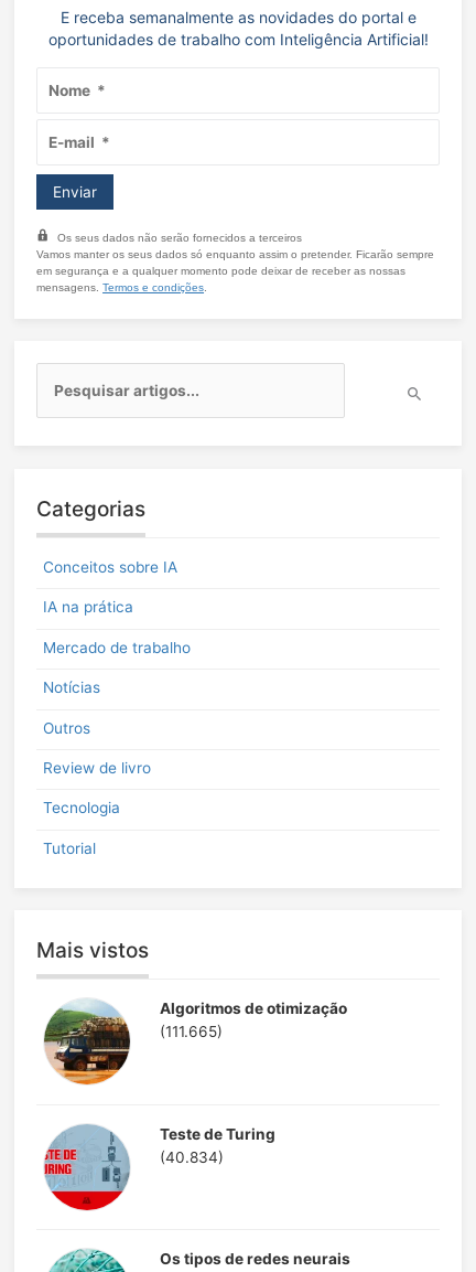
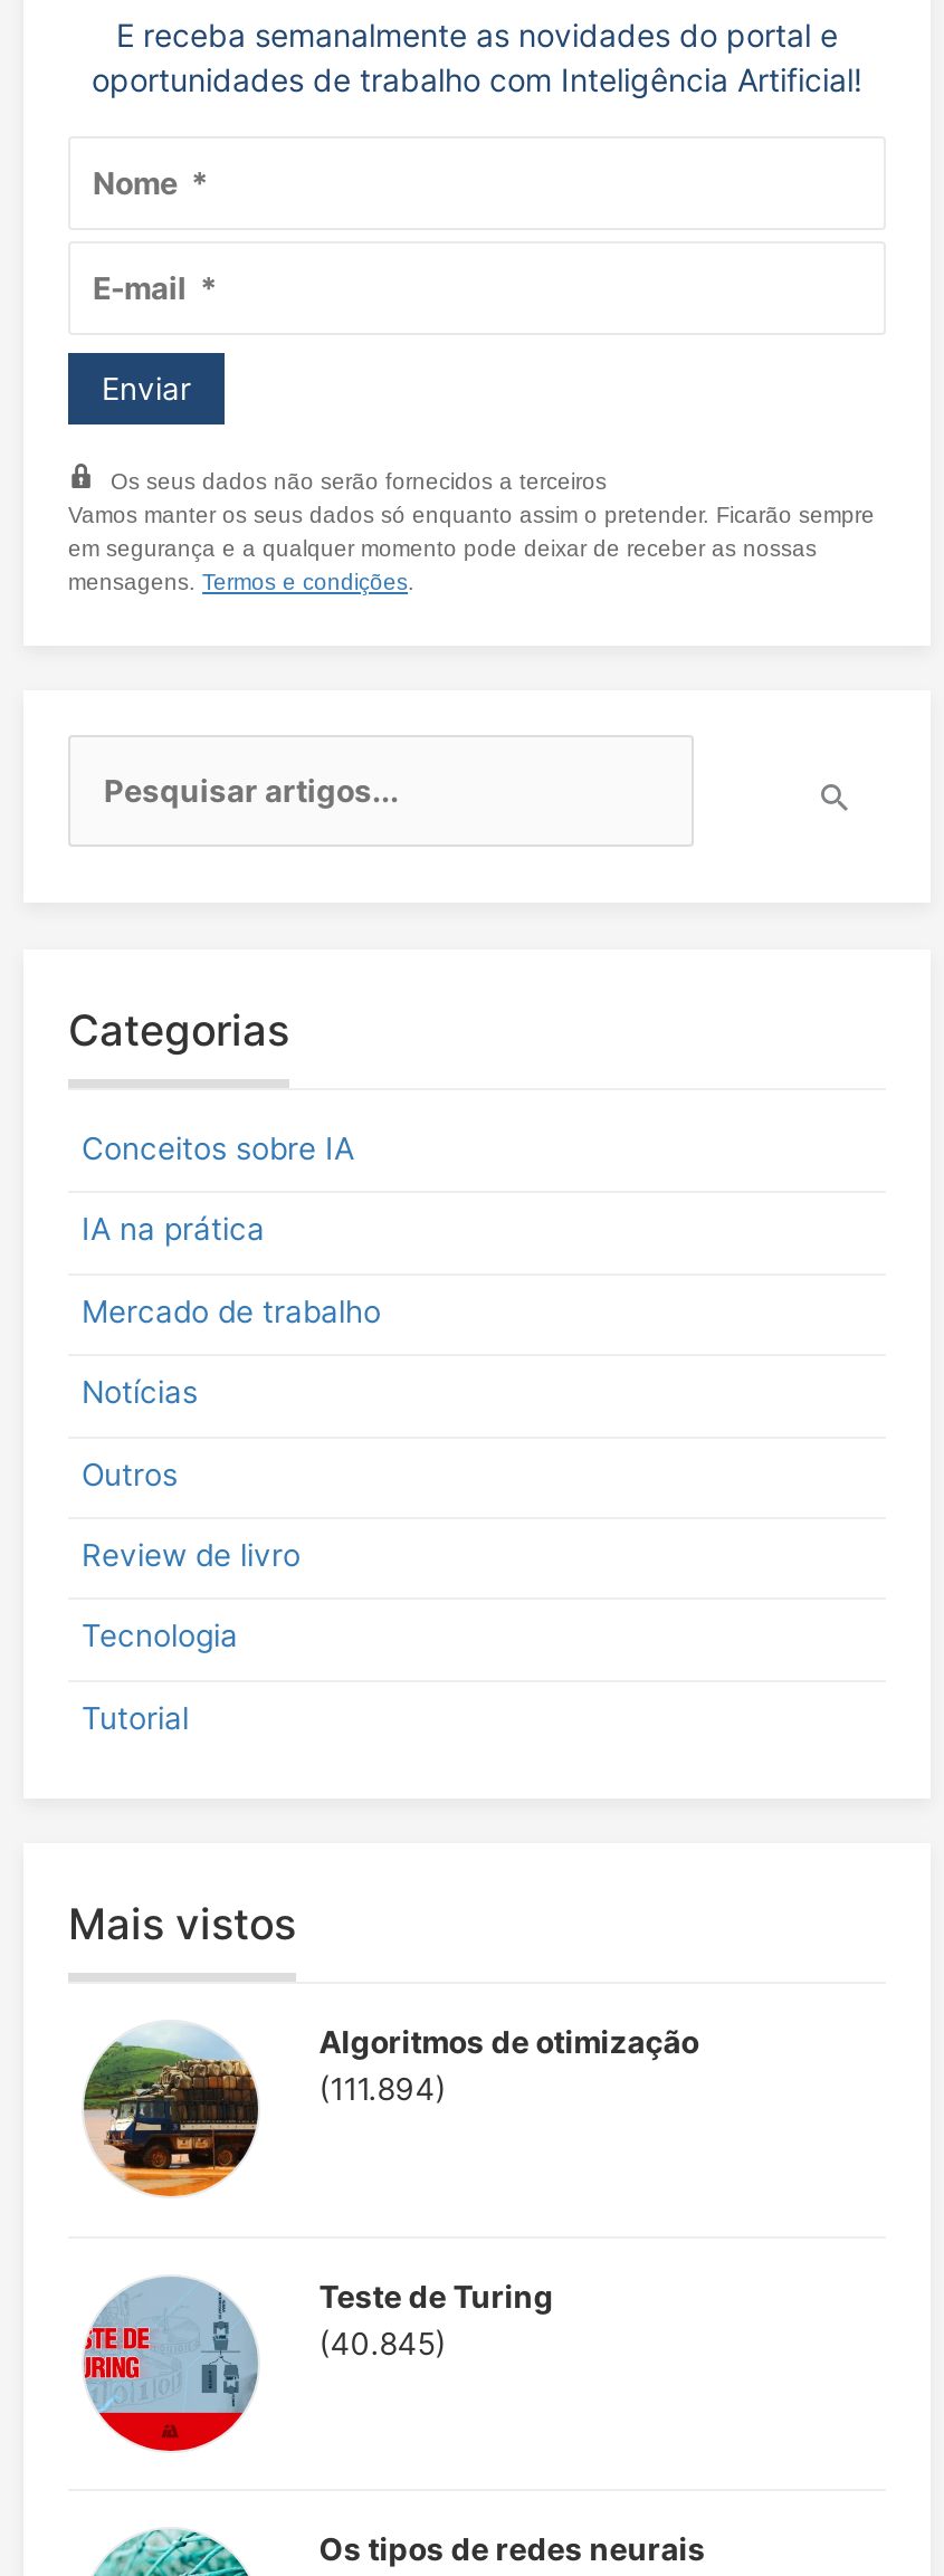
[160,1023,223,1041] (111.665) -> [319,2072,446,2107] (111.894)
[160,1148,224,1166] (40.834) -> [319,2325,446,2361] (40.845)

